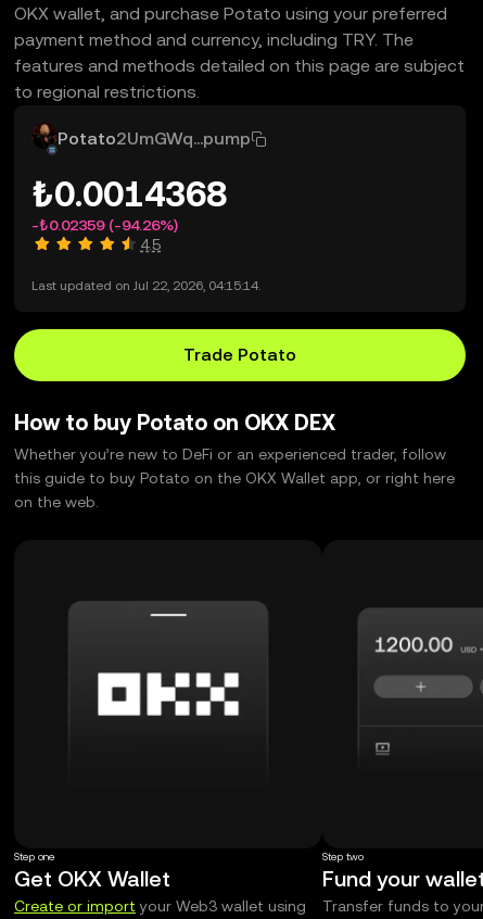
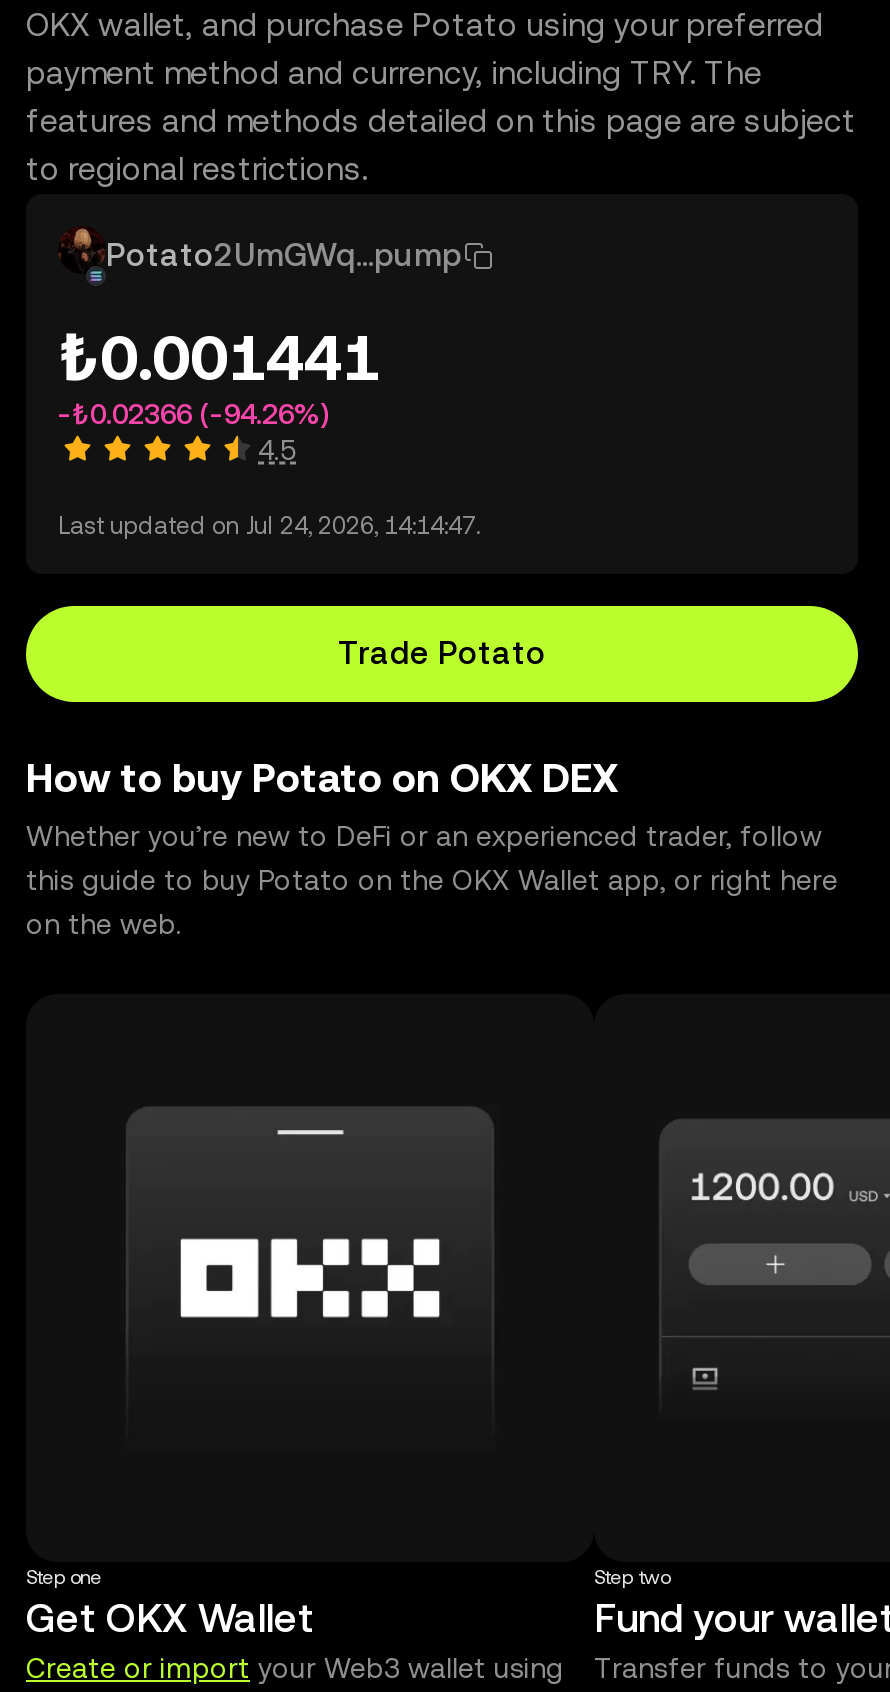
[31,174,227,214] ₺0.0014368 -> [58,320,380,394] ₺0.001441
[31,216,178,234] -₺0.02359 (-94.26%) -> [58,398,328,430] -₺0.02366 (-94.26%)
[31,278,260,293] Last updated on Jul 22, 2026, 04:15:14. -> [58,512,480,540] Last updated on Jul 24, 2026, 14:14:47.

